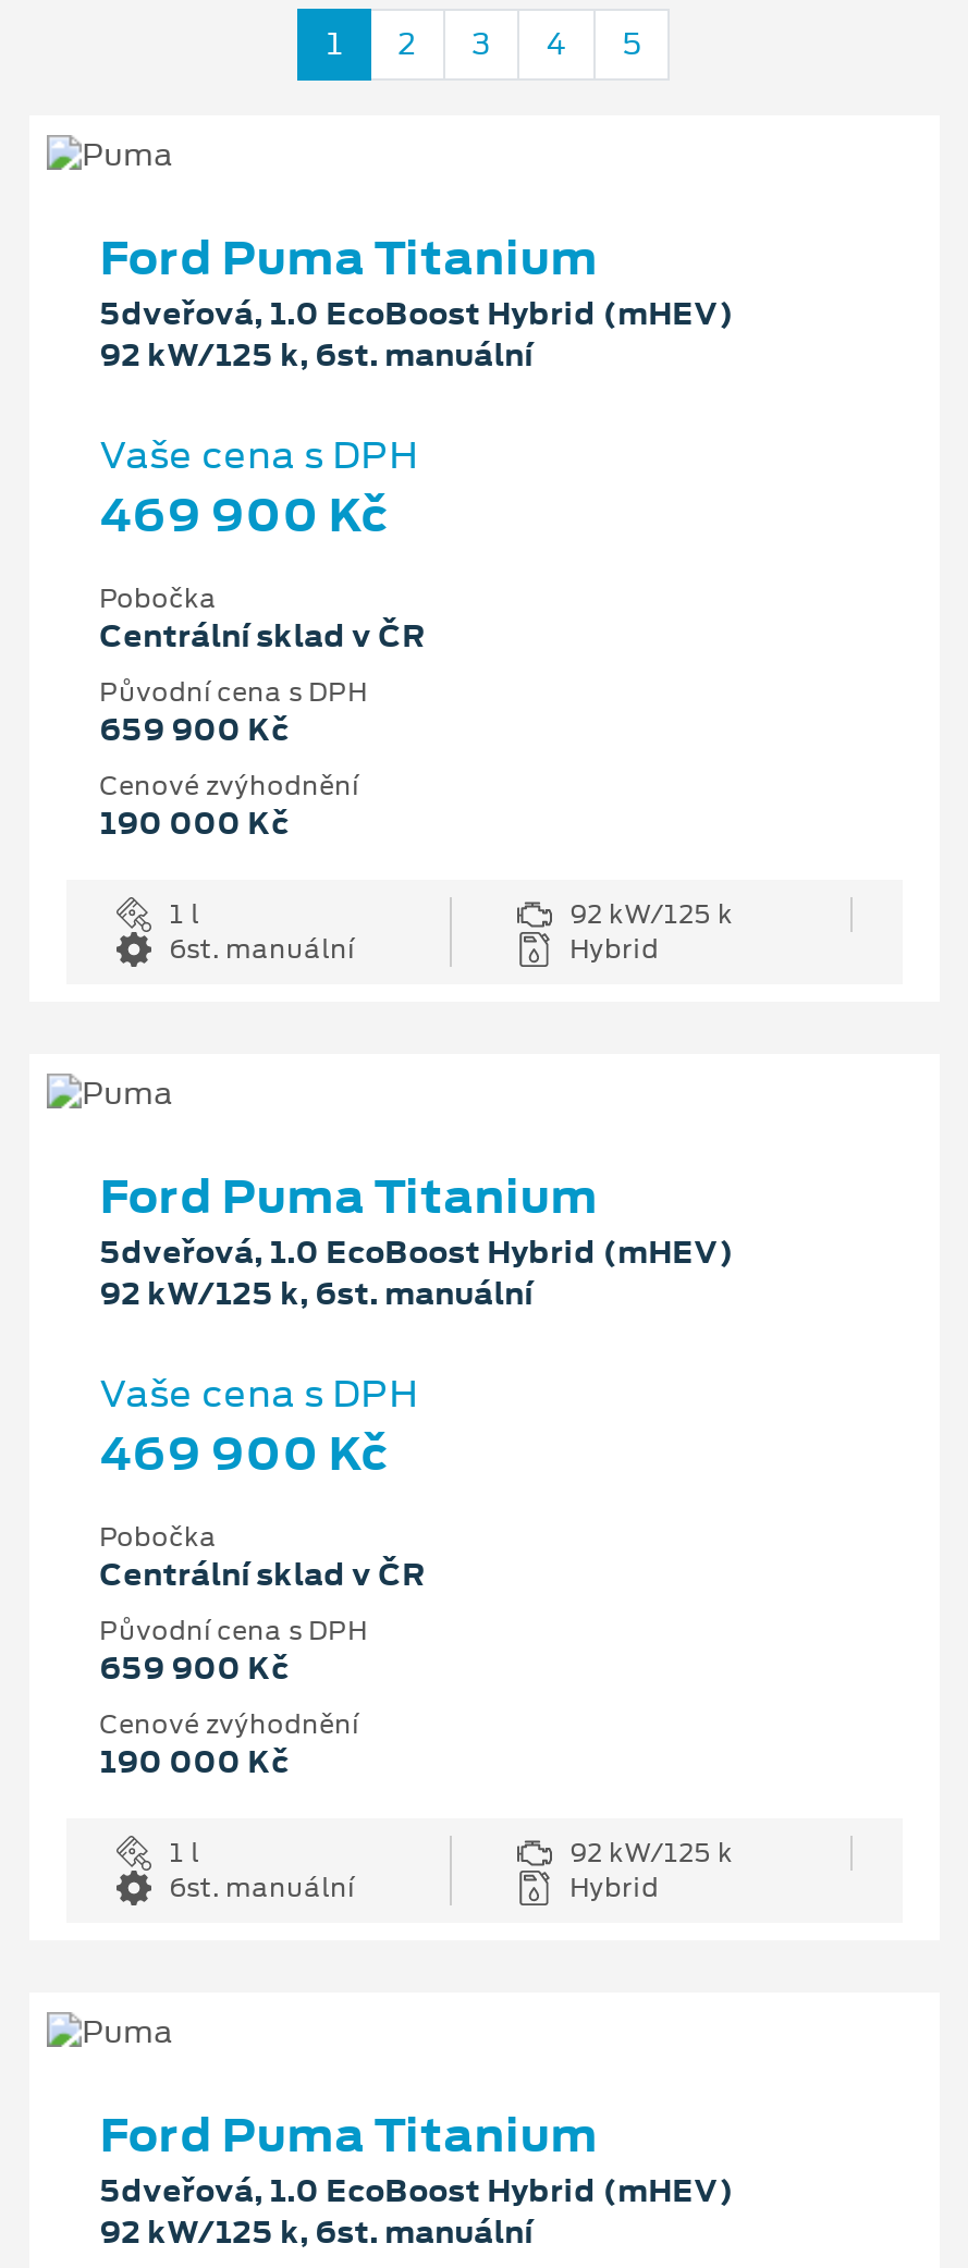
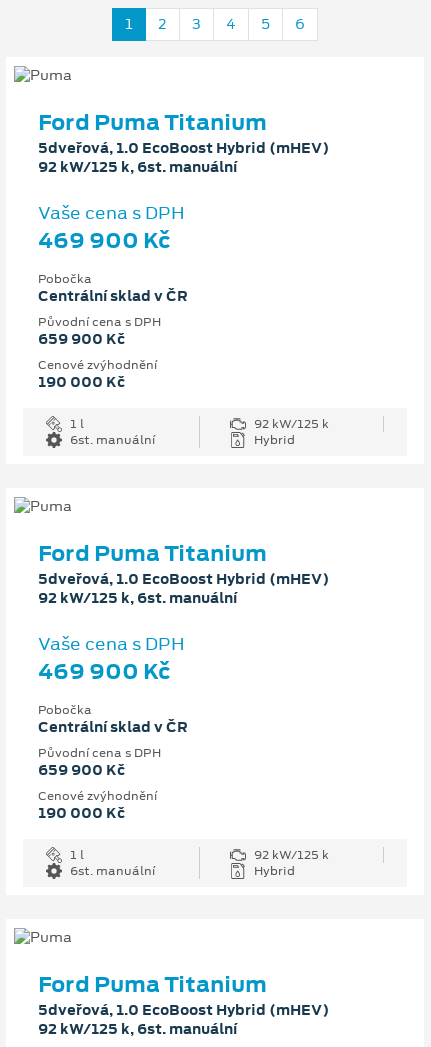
none -> [294,14,304,34] 6

